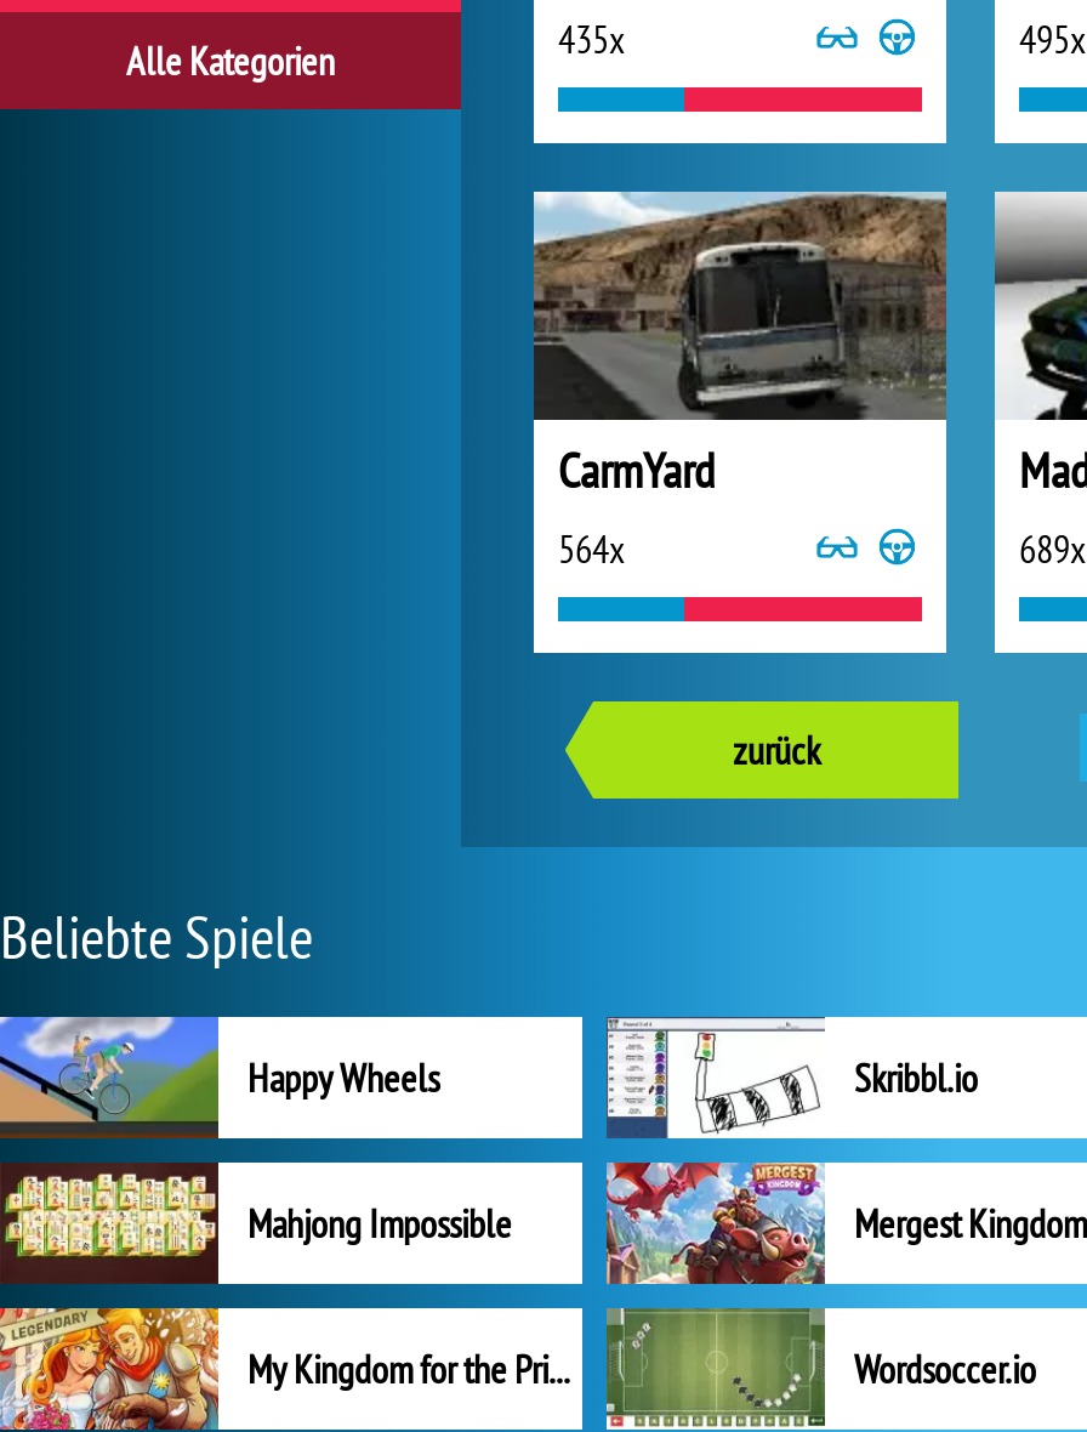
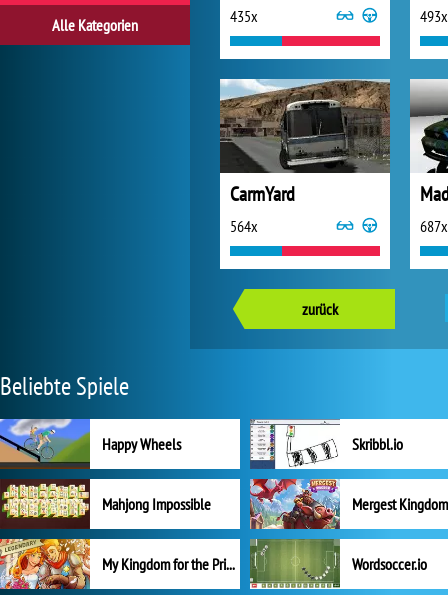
[1019,15,1087,63] 495x -> [420,6,448,26] 493x
[1019,524,1087,573] 689x -> [420,216,448,236] 687x

